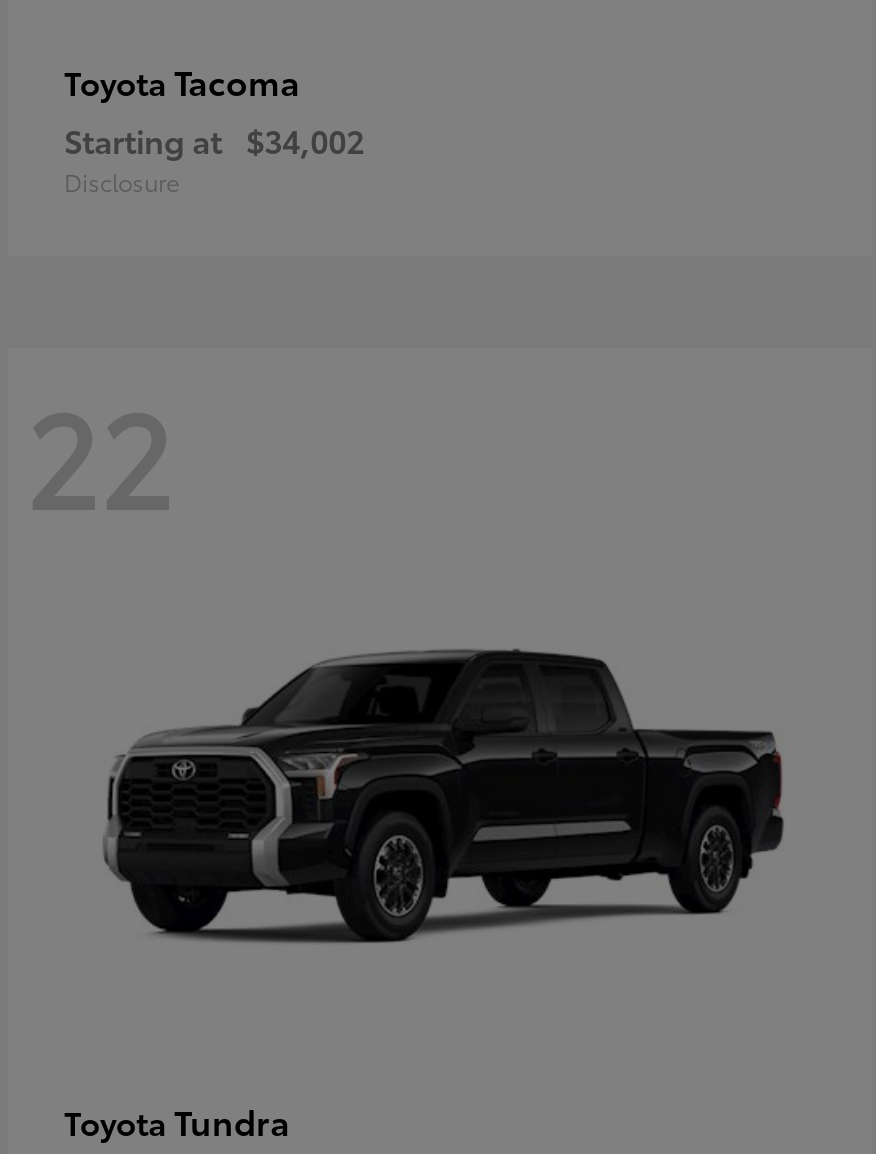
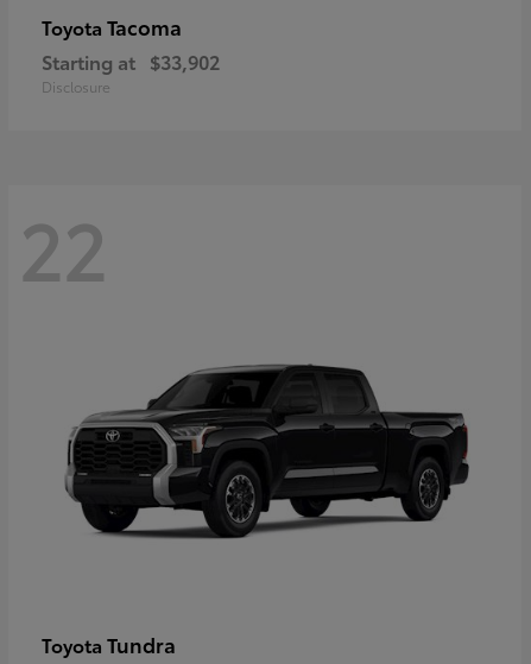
[64,115,364,161] Starting at $34,002 -> [42,47,220,74] Starting at $33,902

